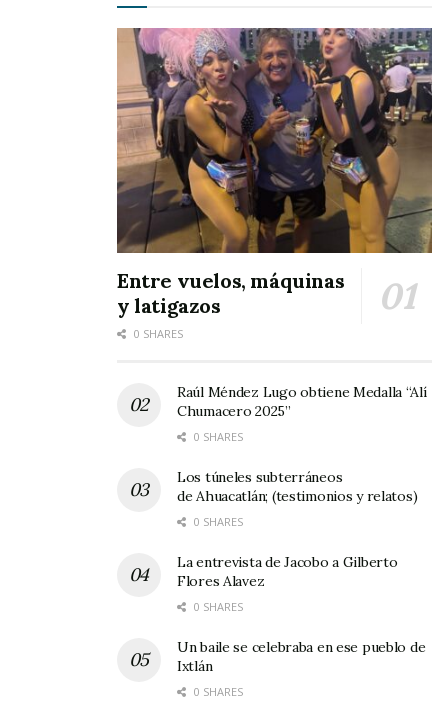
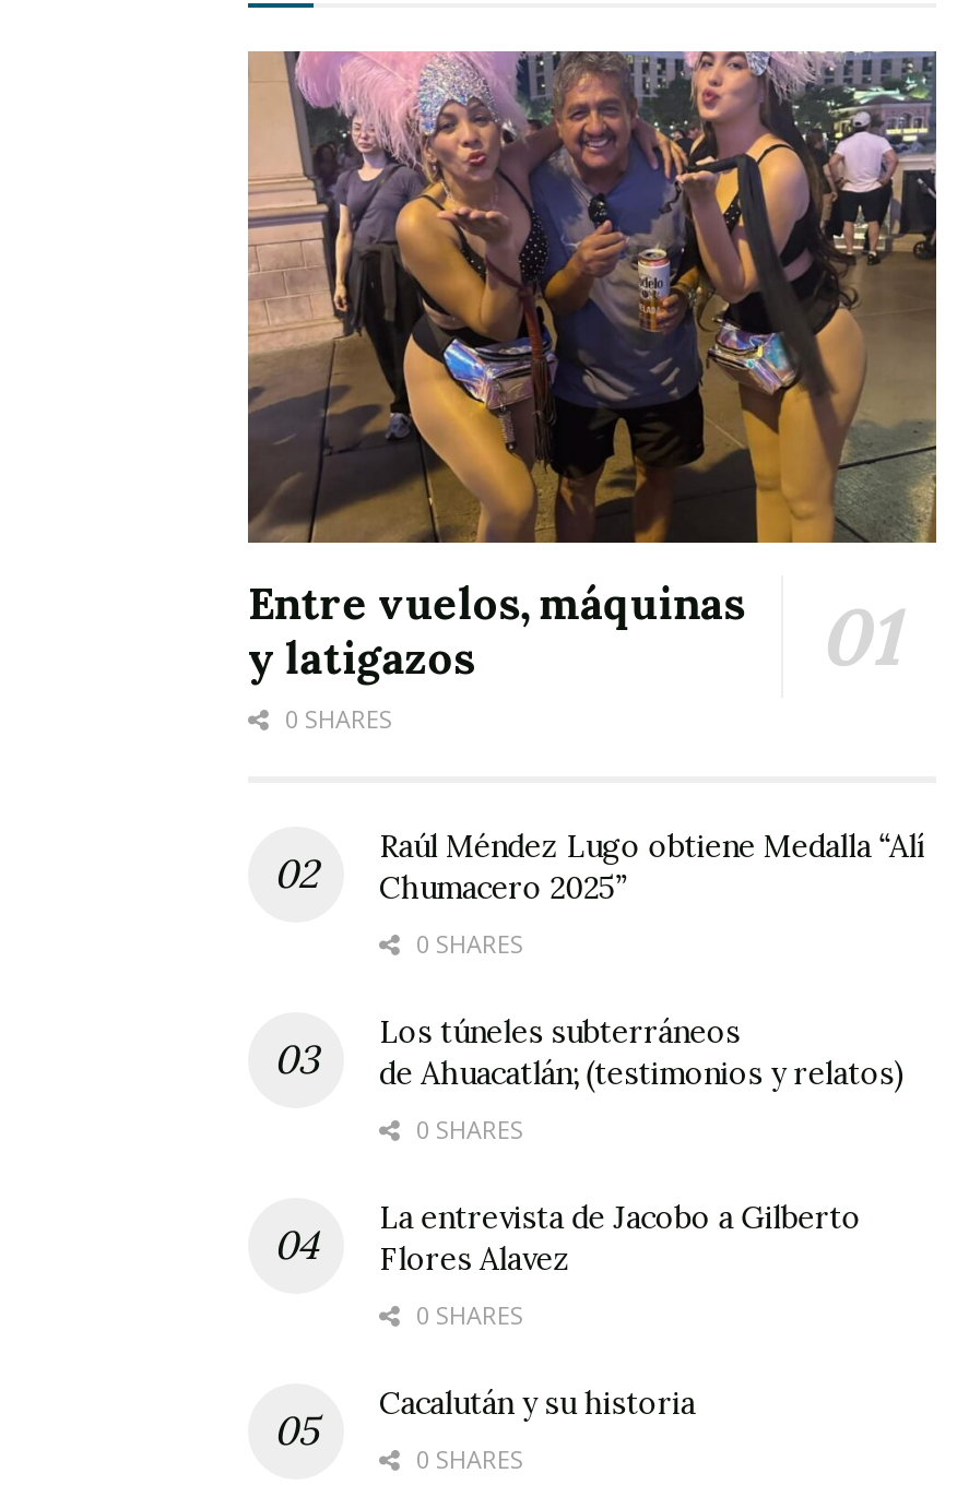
[177,638,425,675] Un baile se celebraba en ese pueblo de | Ixtlán -> [379,1384,695,1423] Cacalután y su historia

